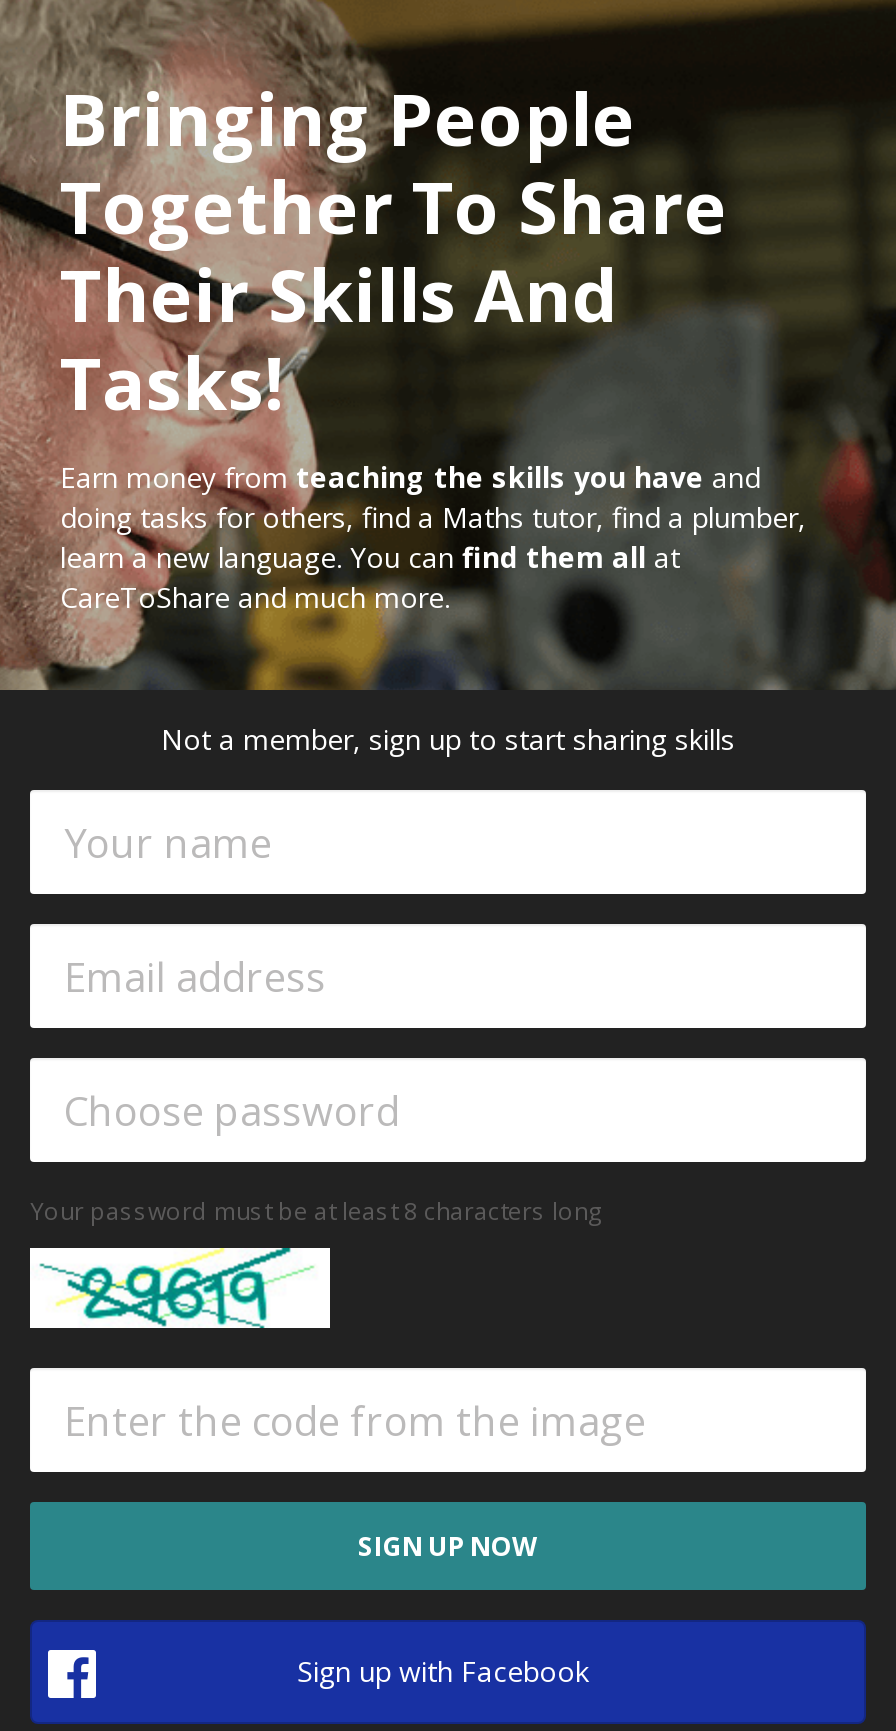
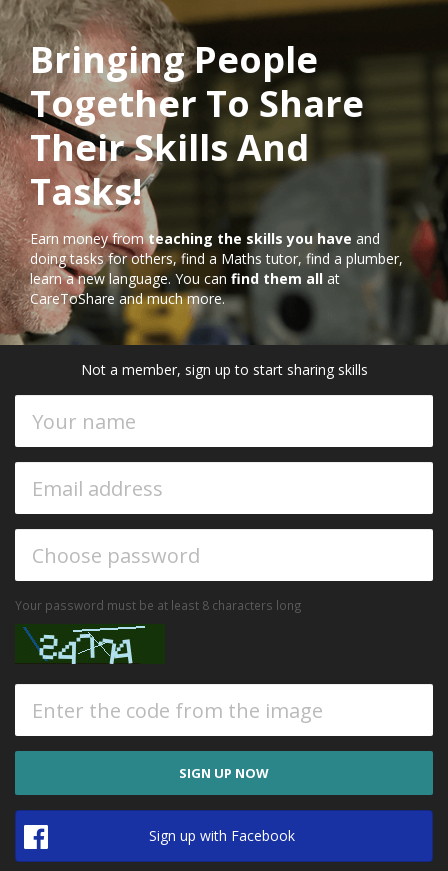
[28,1246,332,1330] [image] -> [15,624,165,665] [image]

